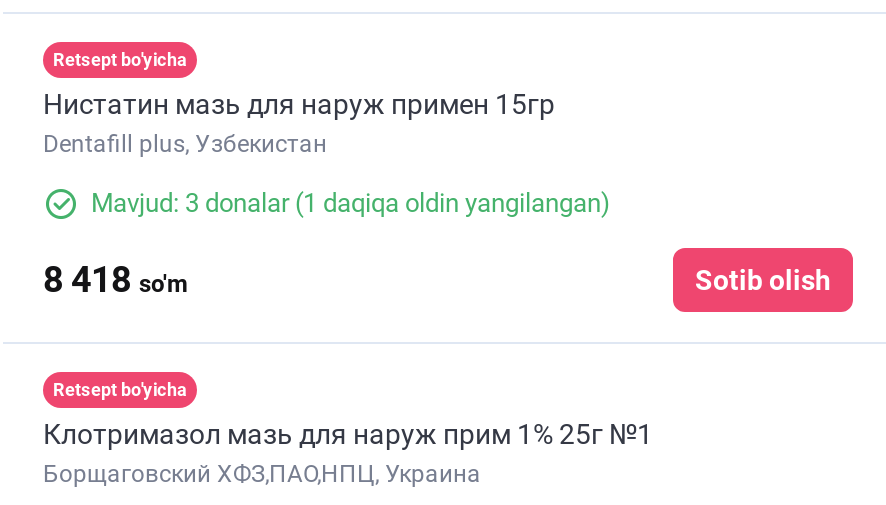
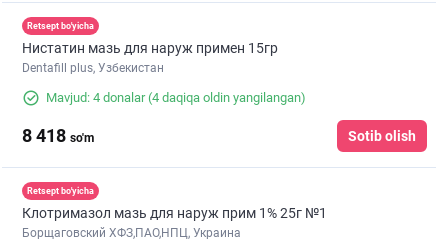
[91,188,611,218] Mavjud: 3 donalar (1 daqiqa oldin yangilangan) -> [46,90,306,105] Mavjud: 4 donalar (4 daqiqa oldin yangilangan)

